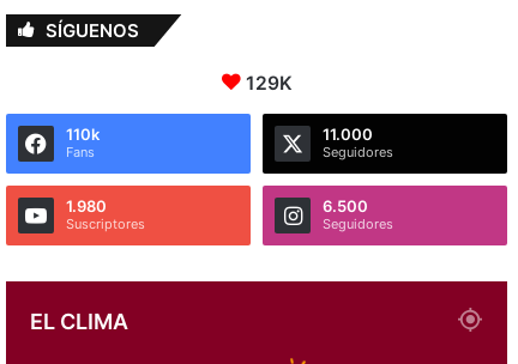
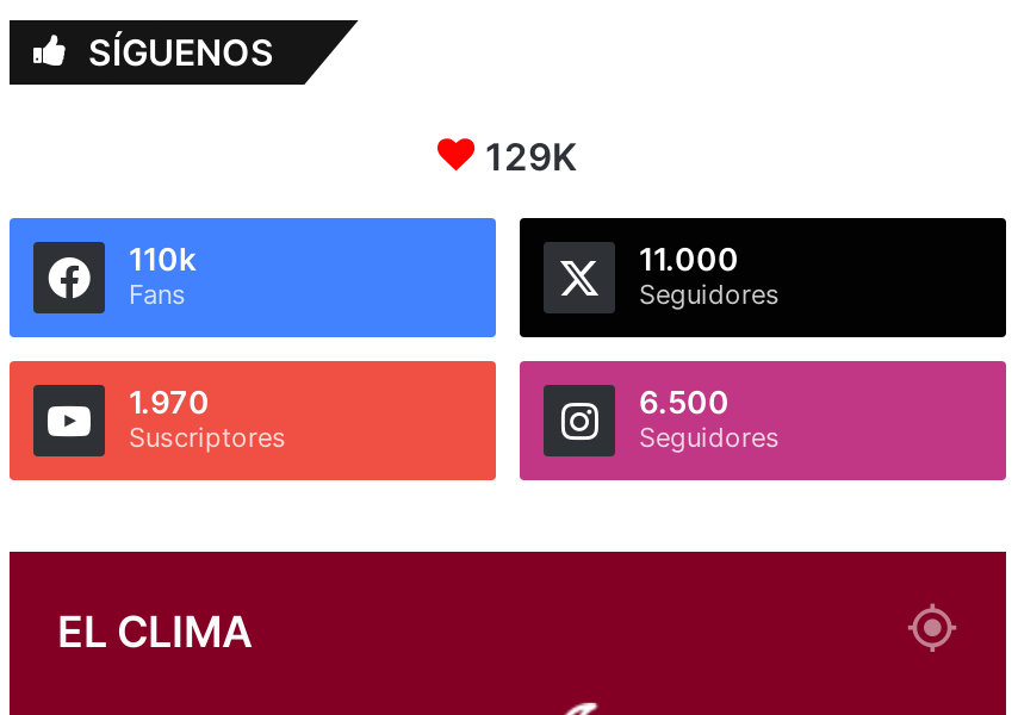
[66,196,107,215] 1.980 -> [129,381,210,419] 1.970

